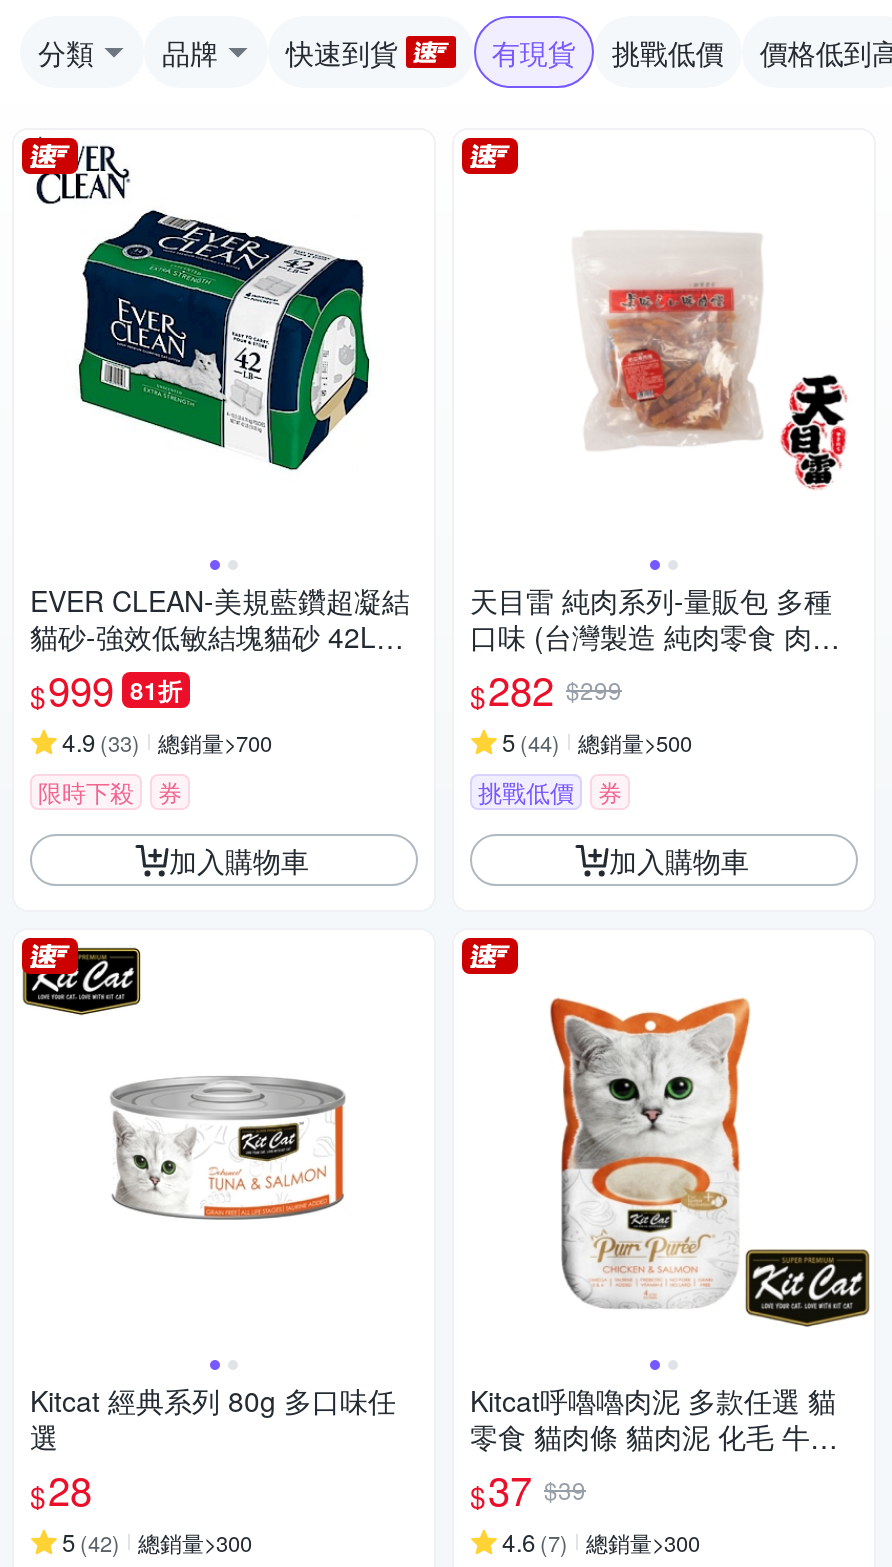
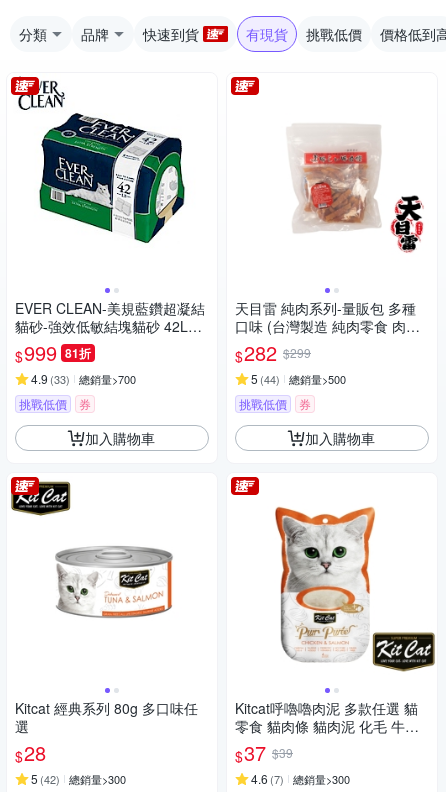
[38,775,134,809] 限時下殺 -> [19,395,67,412] 挑戰低價

